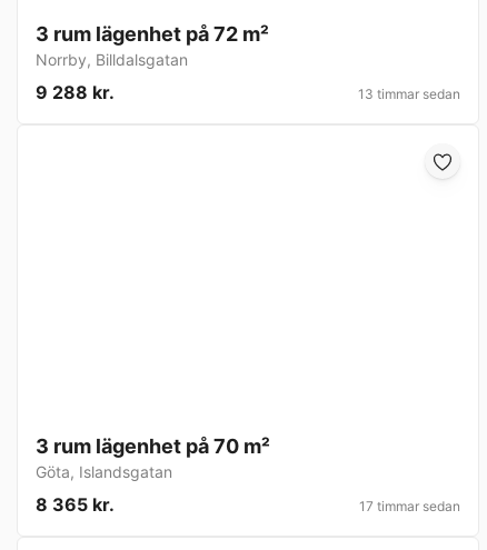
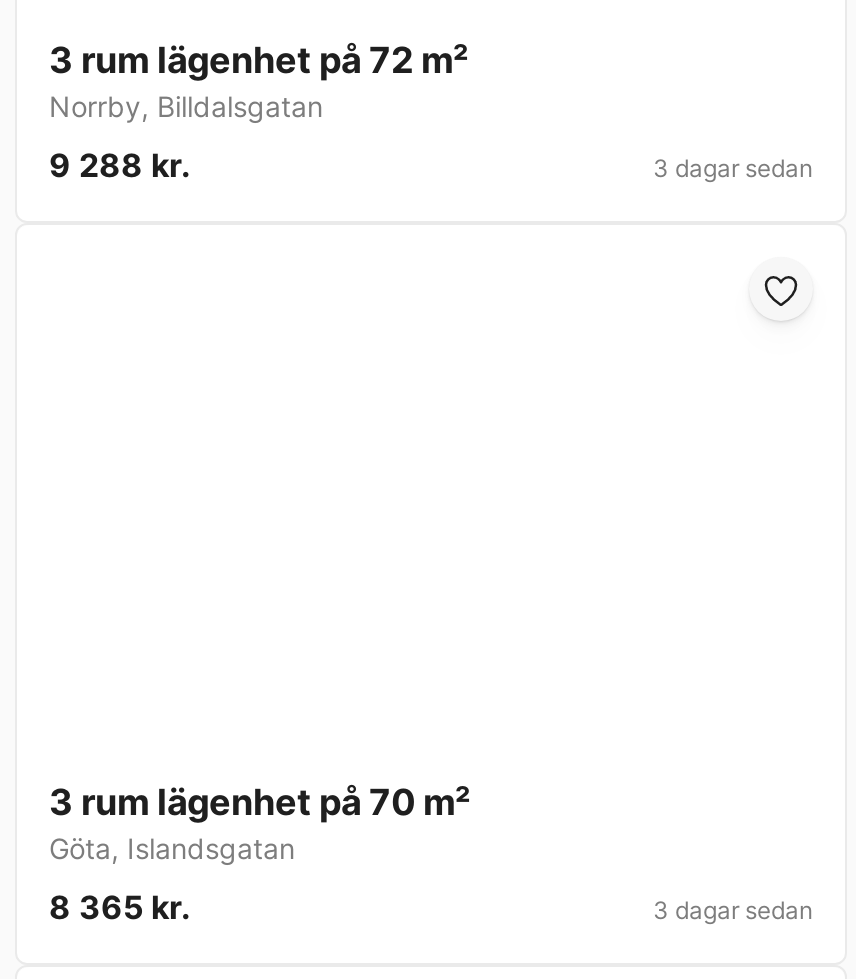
[358,86,460,103] 13 timmar sedan -> [653,154,813,184] 3 dagar sedan
[359,498,460,515] 17 timmar sedan -> [653,896,813,926] 3 dagar sedan

